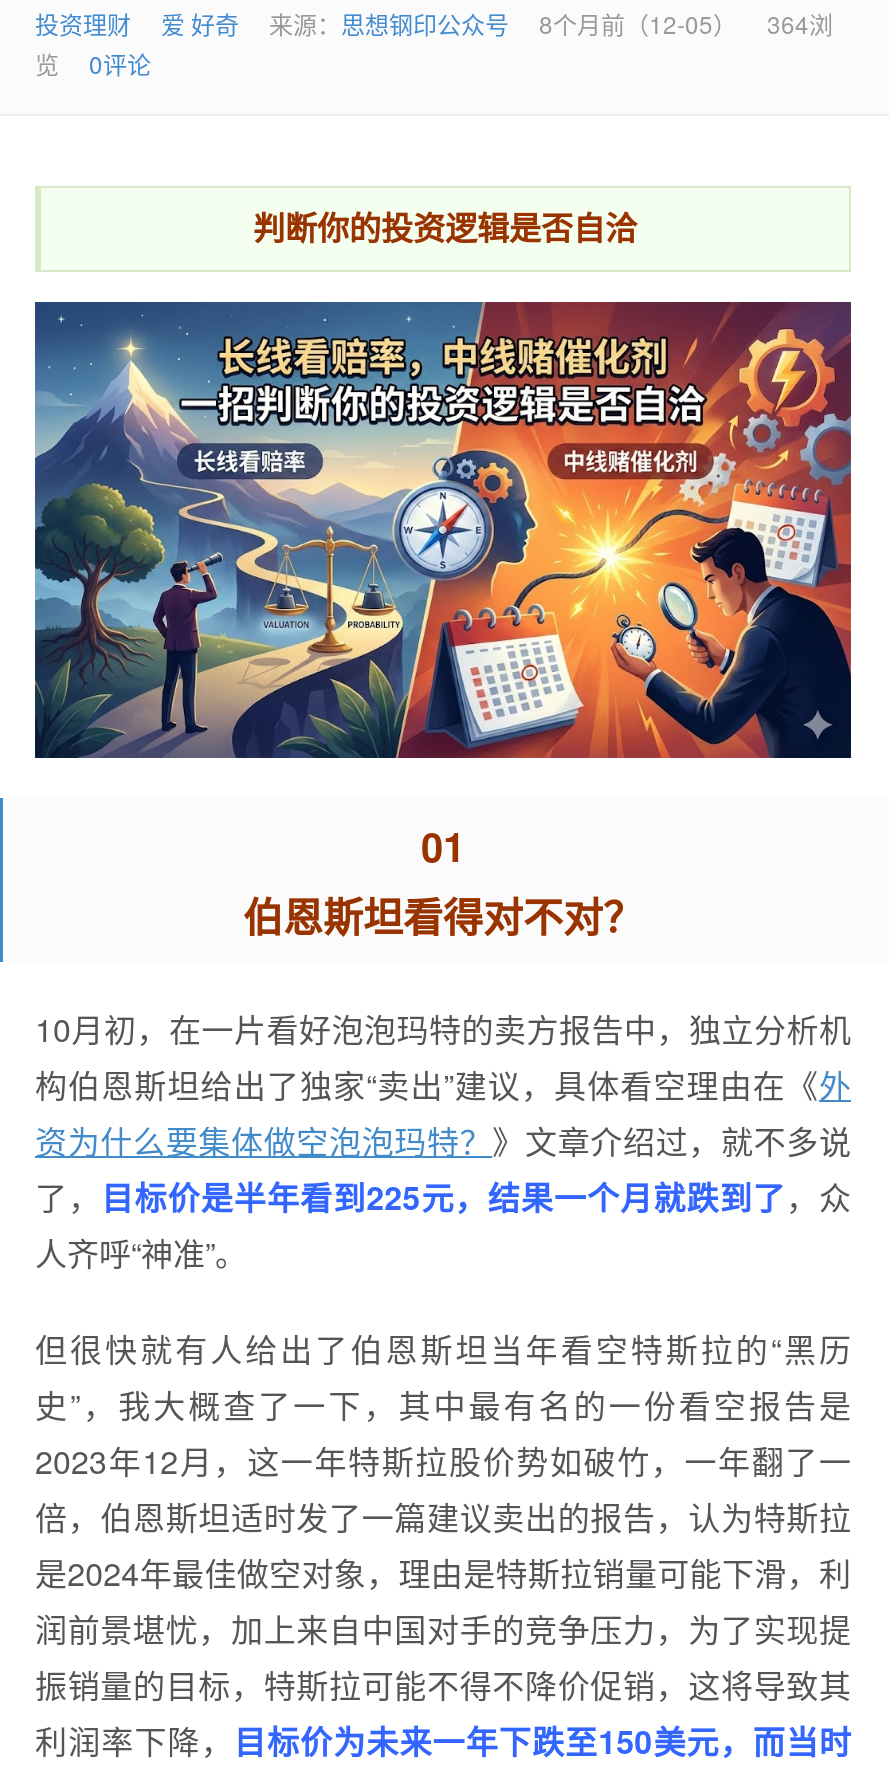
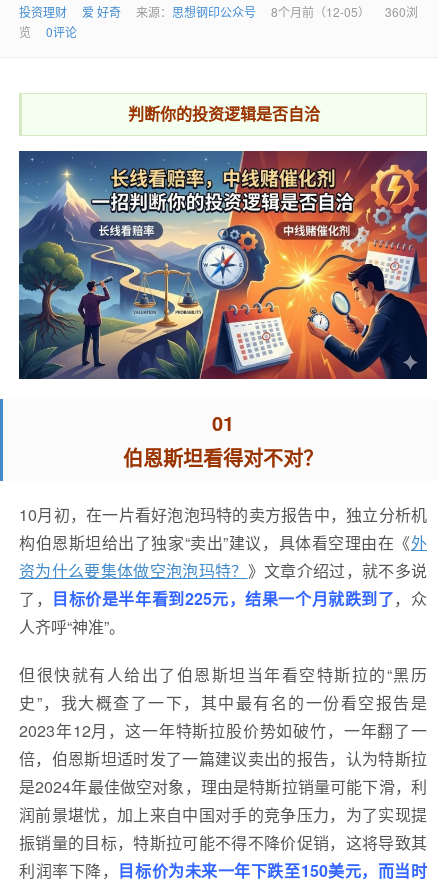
[35,6,833,40] 投资理财 爱 好奇 来源：思想钢印公众号 8个月前（12-05） 364浏 -> [19,3,418,20] 投资理财 爱 好奇 来源：思想钢印公众号 8个月前（12-05） 360浏

